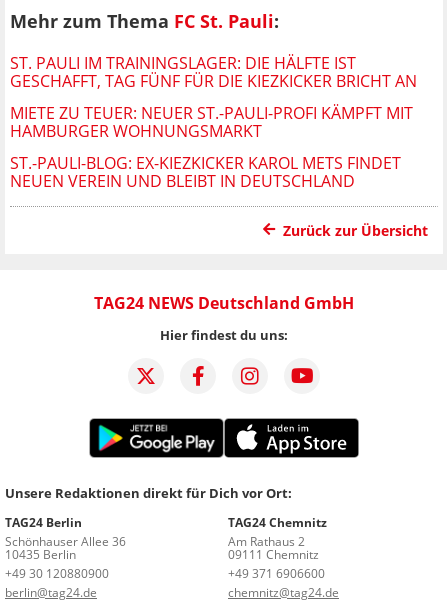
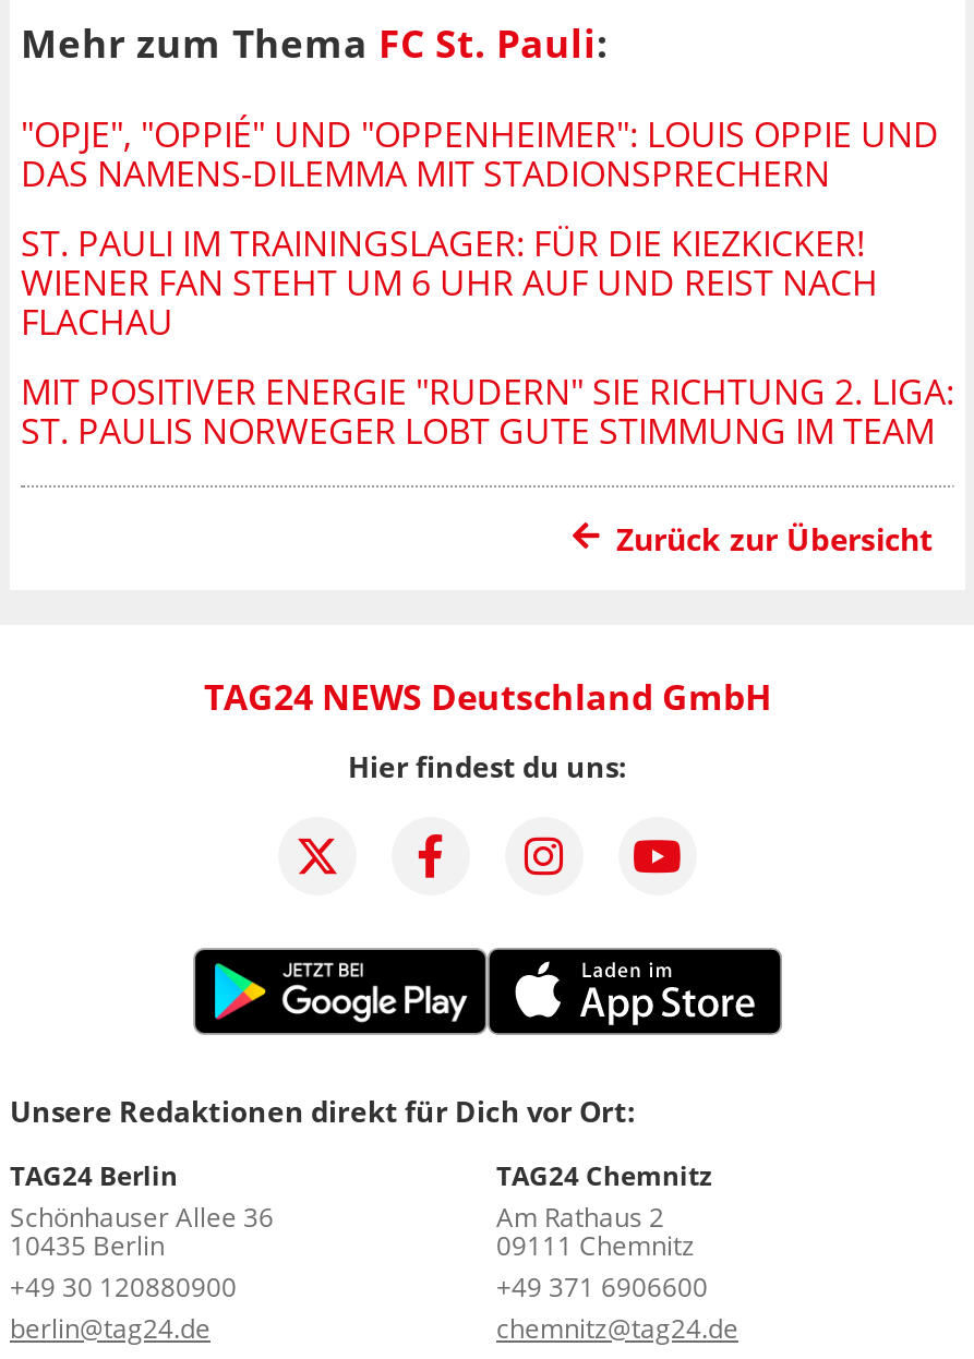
[10,52,417,92] ST. PAULI IM TRAININGSLAGER: DIE HÄLFTE IST | GESCHAFFT, TAG FÜNF FÜR DIE KIEZKICKER BRICHT AN -> [21,110,939,197] "OPJE", "OPPIÉ" UND "OPPENHEIMER": LOUIS OPPIE UND | DAS NAMENS-DILEMMA MIT STADIONSPRECHERN
[10,102,413,142] MIETE ZU TEUER: NEUER ST.-PAULI-PROFI KÄMPFT MIT | HAMBURGER WOHNUNGSMARKT -> [21,219,878,346] ST. PAULI IM TRAININGSLAGER: FÜR DIE KIEZKICKER! | WIENER FAN STEHT UM 6 UHR AUF UND REIST NACH | FLACHAU
[10,152,401,192] ST.-PAULI-BLOG: EX-KIEZKICKER KAROL METS FINDET | NEUEN VEREIN UND BLEIBT IN DEUTSCHLAND -> [21,367,954,455] MIT POSITIVER ENERGIE "RUDERN" SIE RICHTUNG 2. LIGA: | ST. PAULIS NORWEGER LOBT GUTE STIMMUNG IM TEAM

